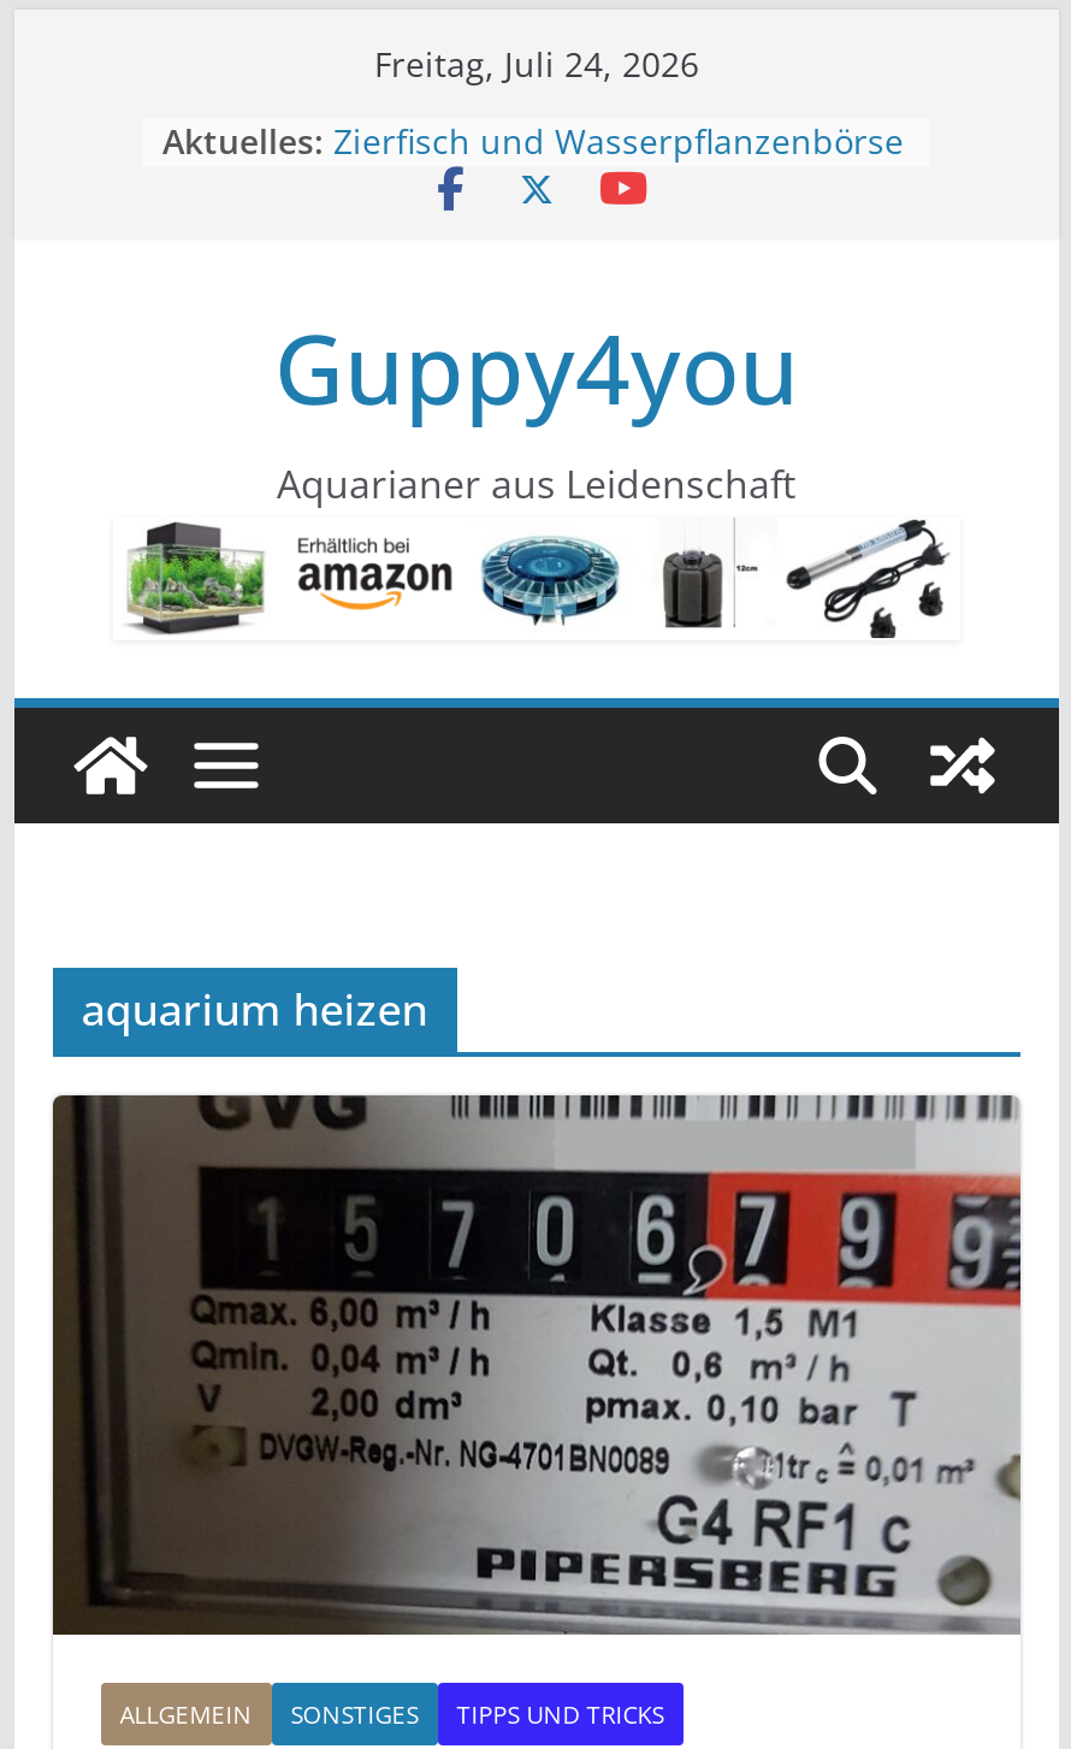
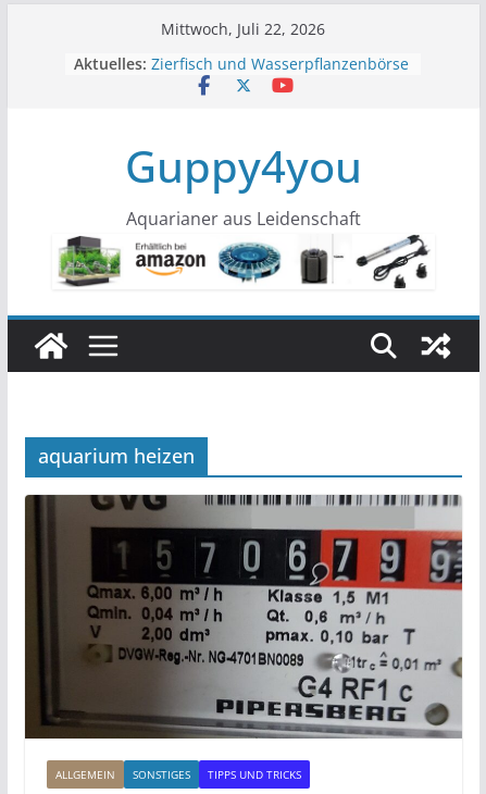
[374,41,699,87] Freitag, Juli 24, 2026 -> [161,18,326,39] Mittwoch, Juli 22, 2026

